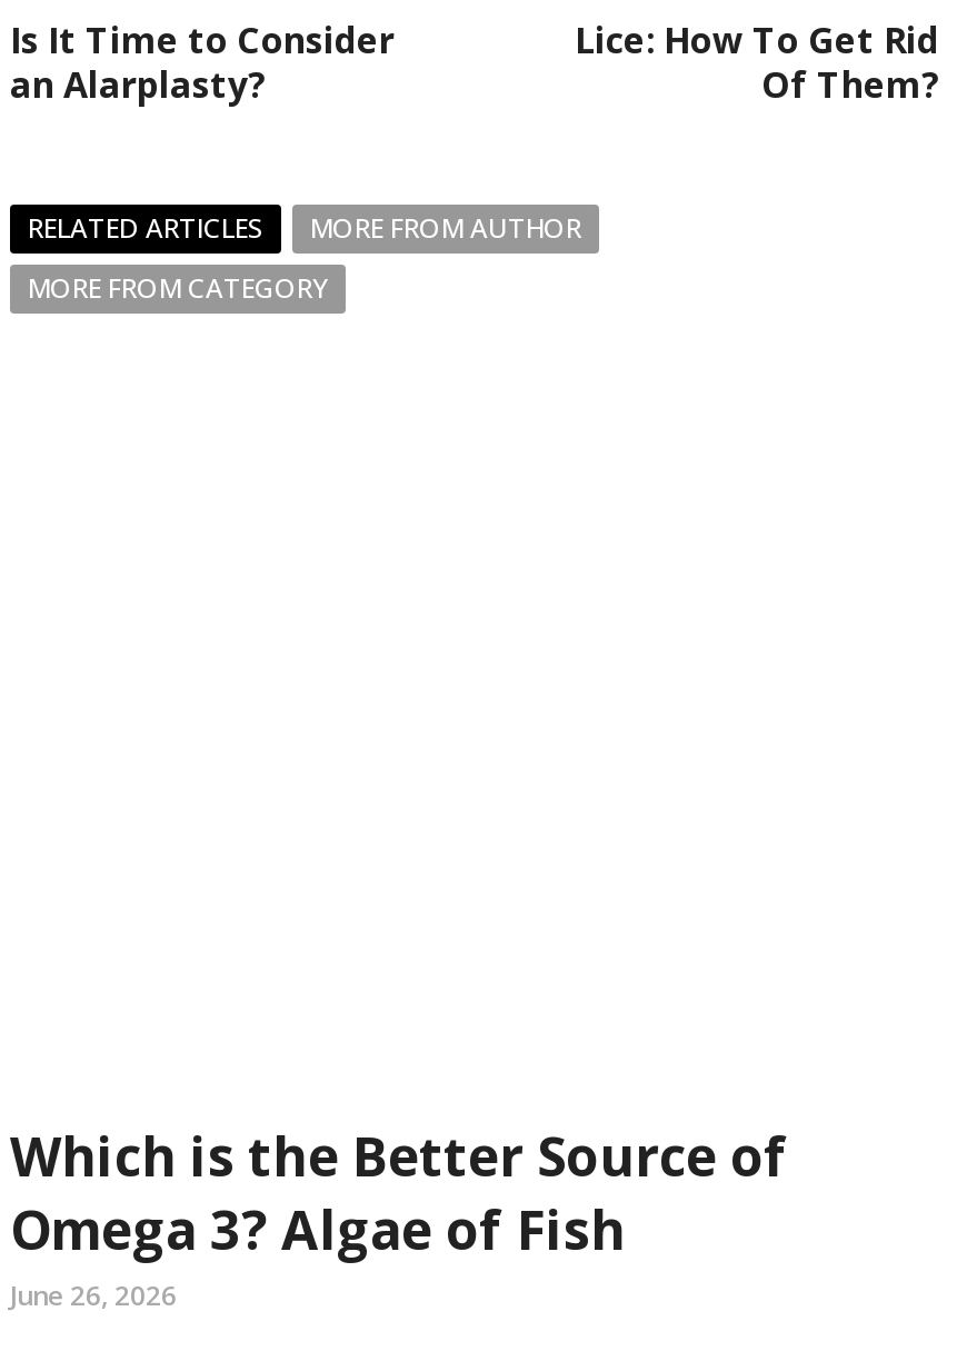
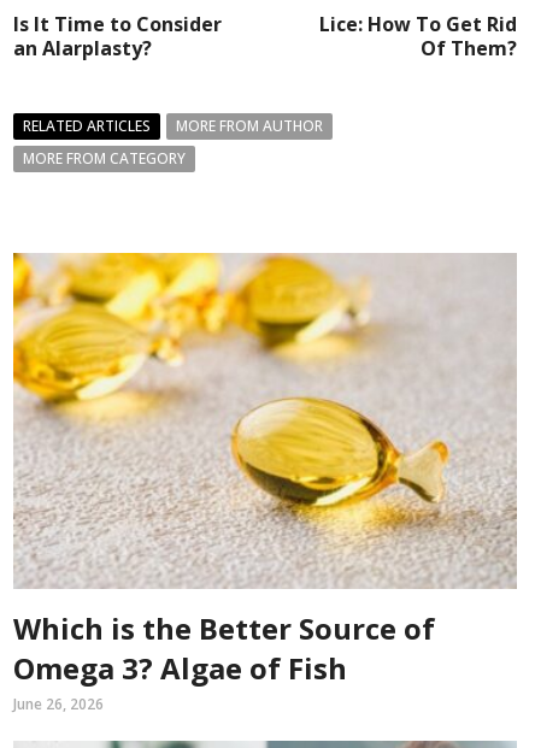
none -> [12,252,518,589] [image]

